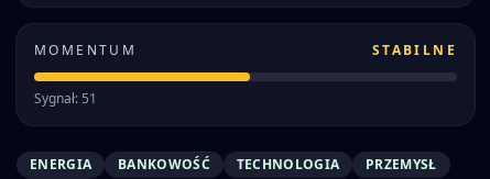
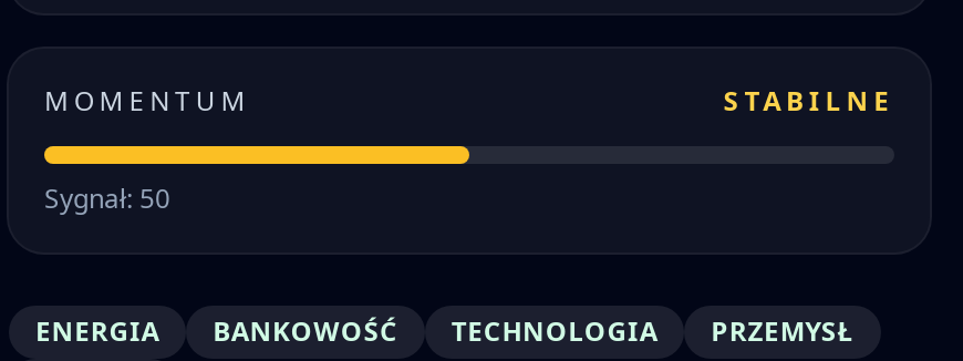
[34,89,97,108] Sygnał: 51 -> [44,179,170,217] Sygnał: 50

